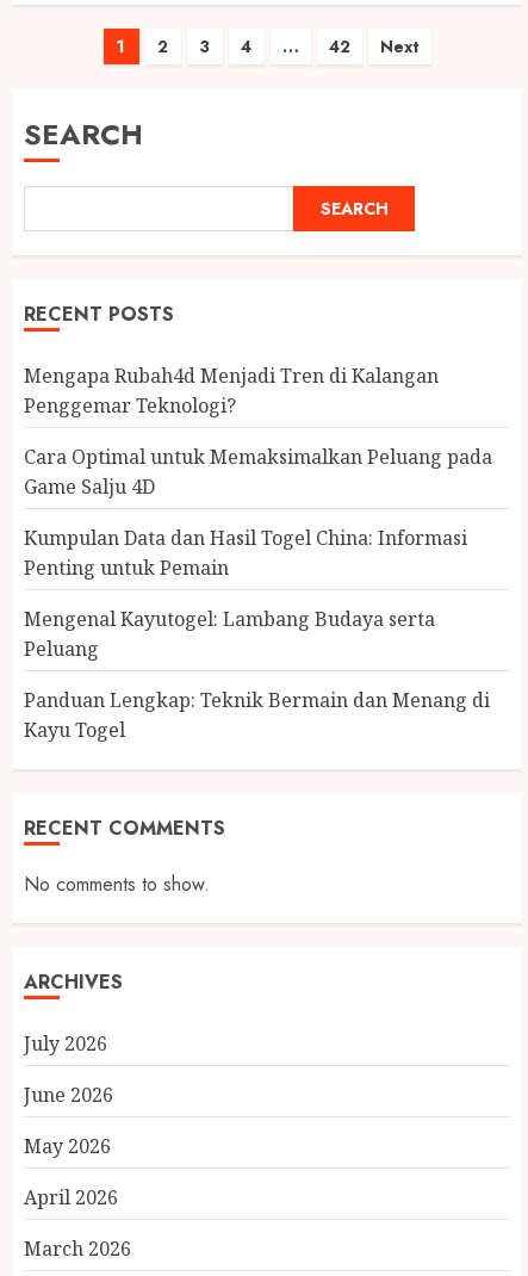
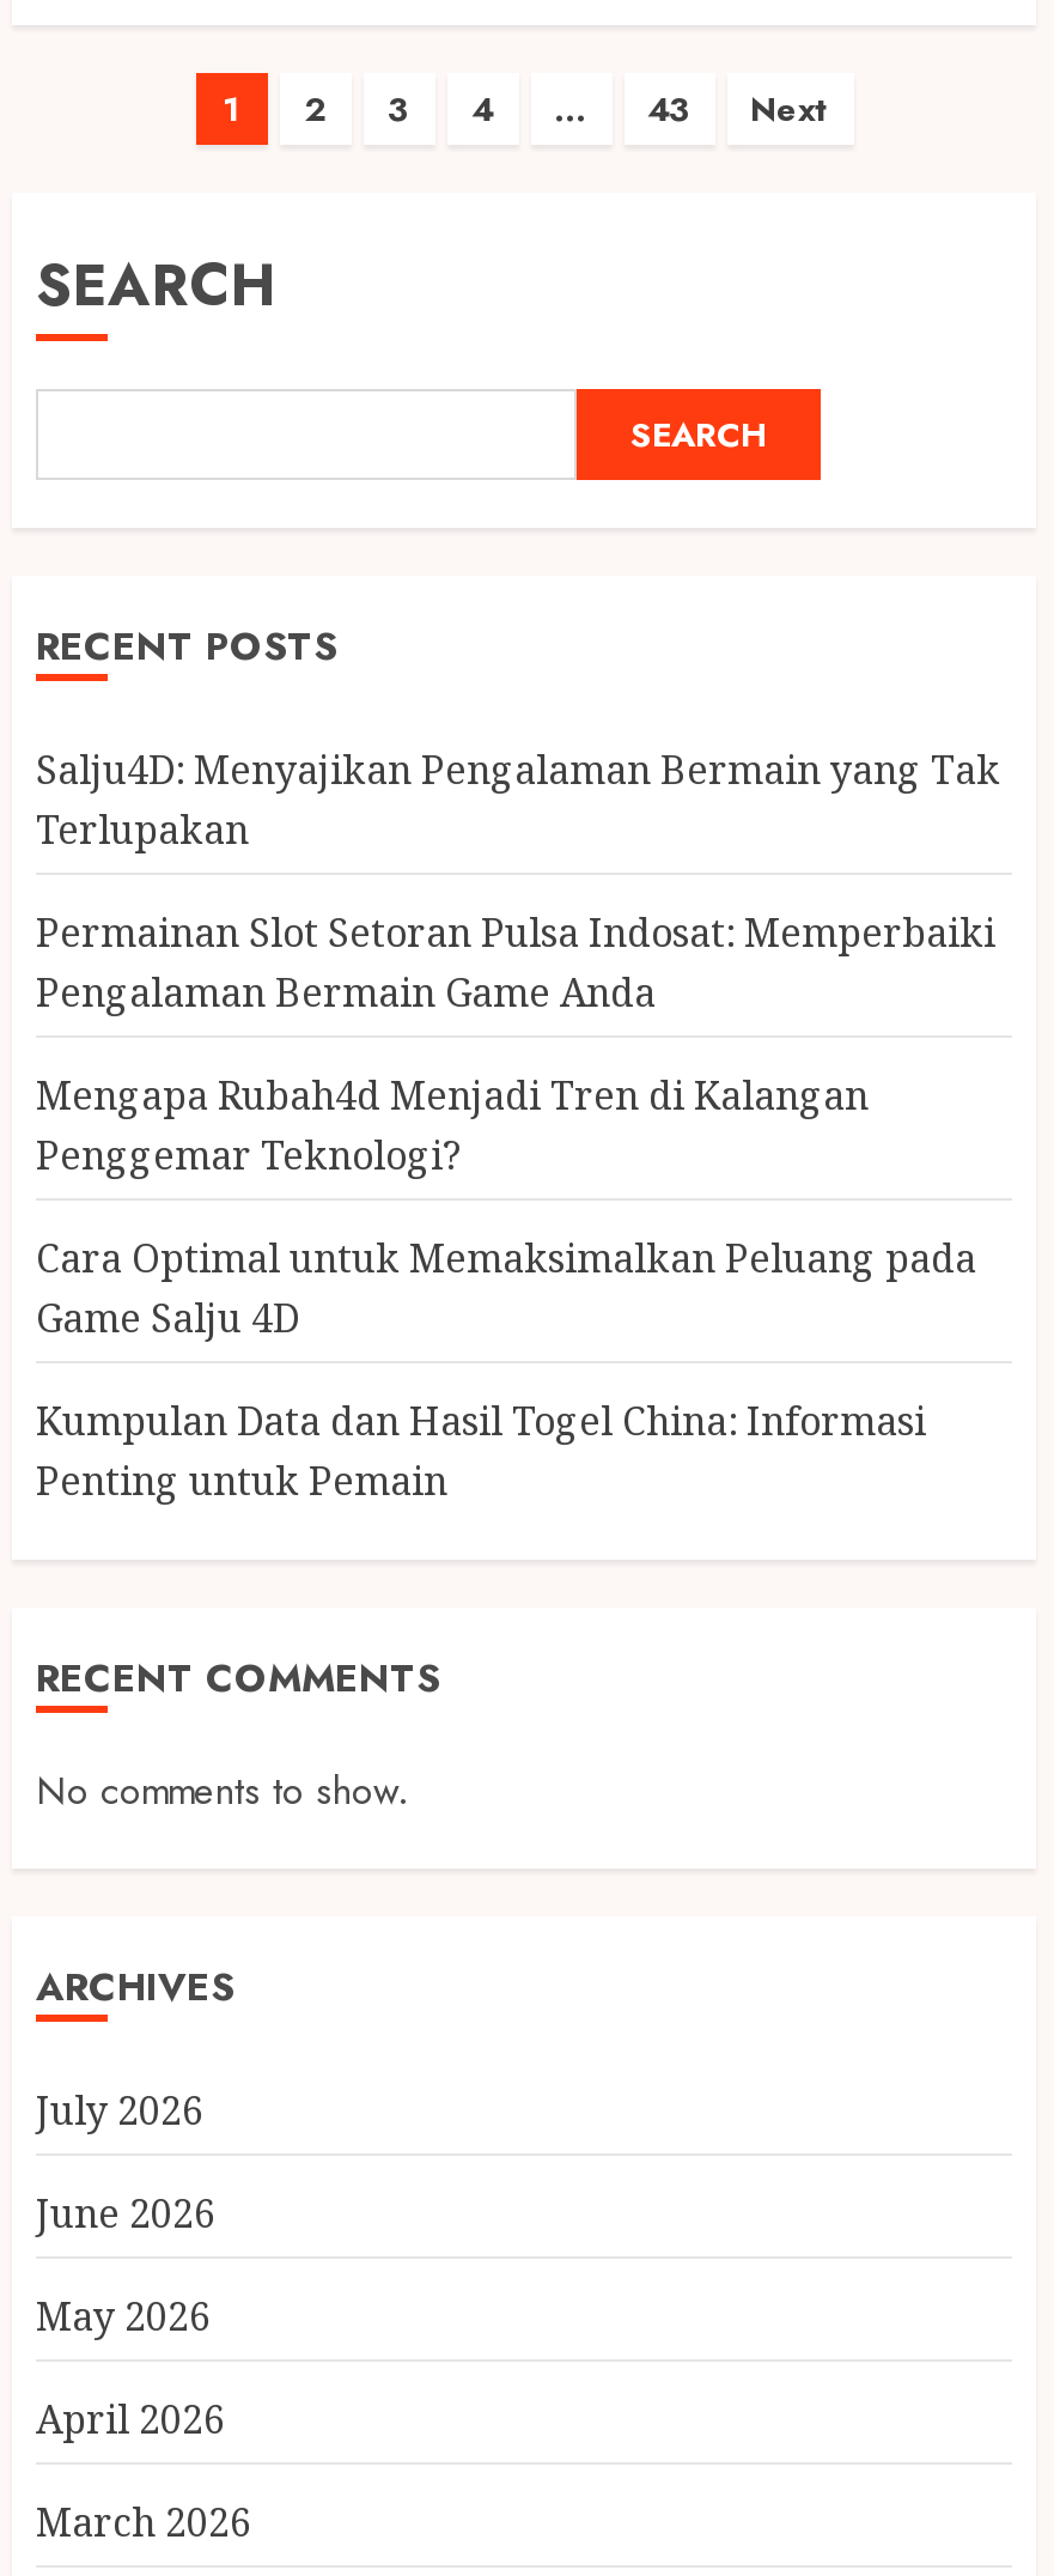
[328,35,350,58] 42 -> [647,85,690,133] 43
none -> [36,743,1000,1019] Salju4D: Menyajikan Pengalaman Bermain yang Tak | Terlupakan | Permainan Slot Setoran Pulsa Indosat: Memperbaiki | Pengalaman Bermain Game Anda
moved [24,363,492,581] -> [36,1069,976,1507]: Mengapa Rubah4d Menjadi Tren di Kalangan | Penggemar Teknologi? | Cara Optimal untuk Memaksimalkan Peluang pada | Game Salju 4D | Kumpulan Data dan Hasil Togel China: Informasi | Penting untuk Pemain
[24,606,490,743] Mengenal Kayutogel: Lambang Budaya serta | Peluang | Panduan Lengkap: Teknik Bermain dan Menang di | Kayu Togel -> none

